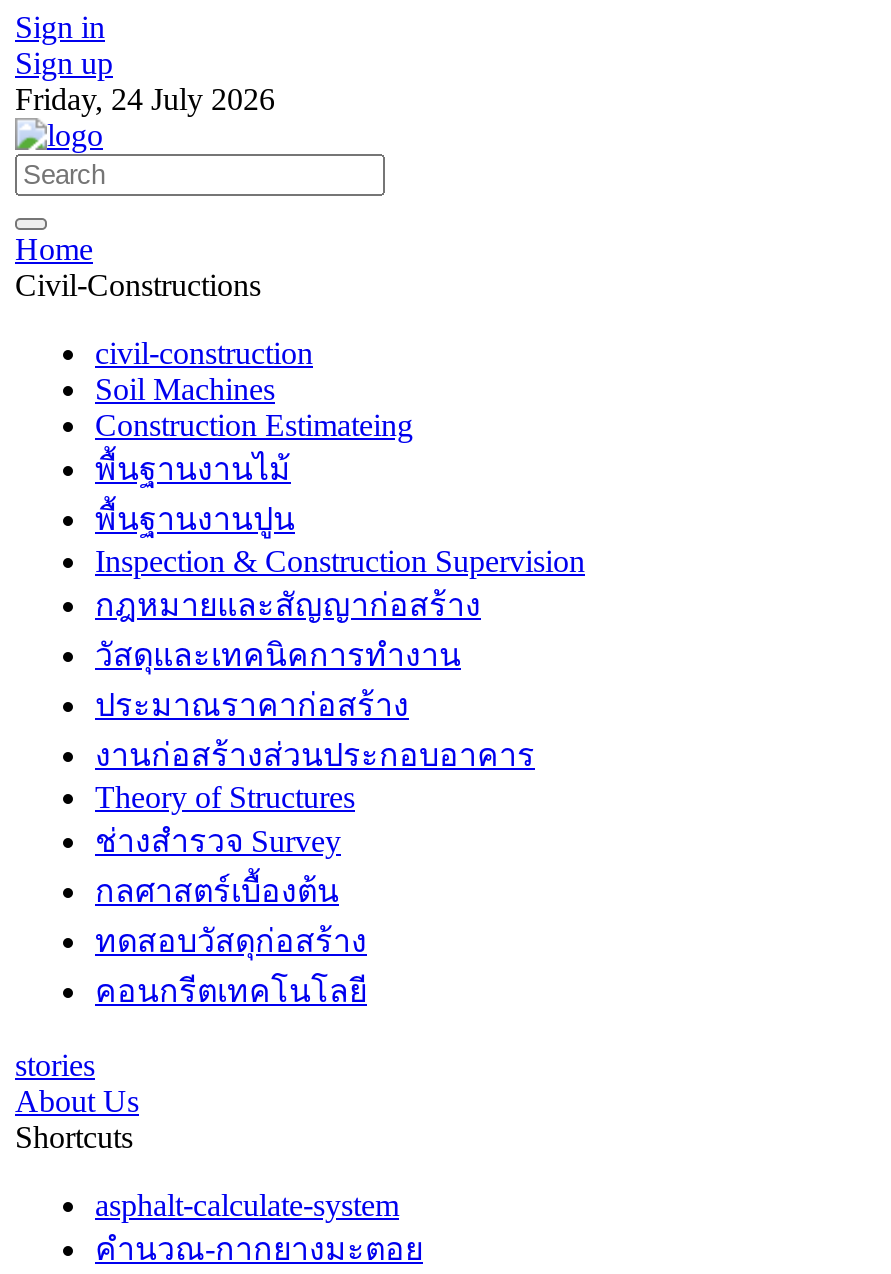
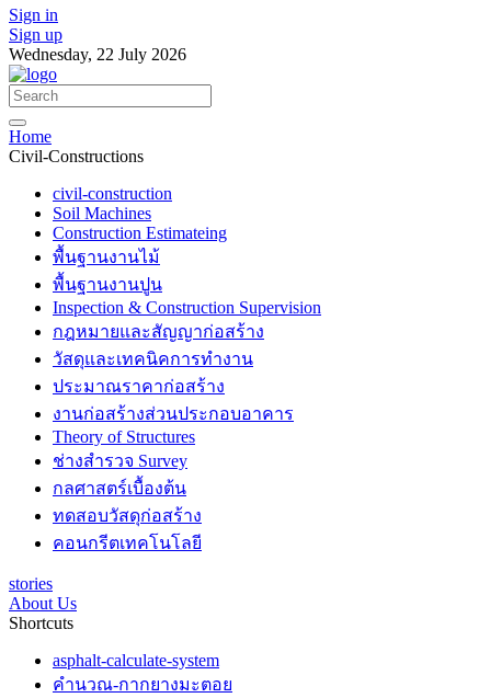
[15,82,275,116] Friday, 24 July 2026 -> [9,45,186,64] Wednesday, 22 July 2026

